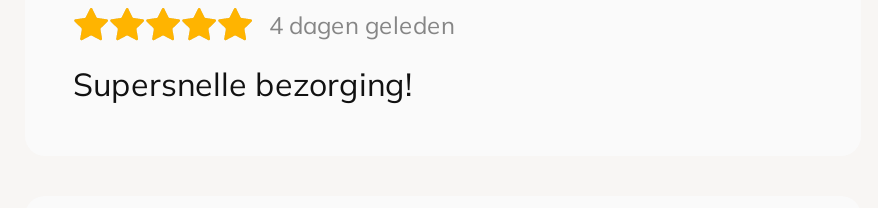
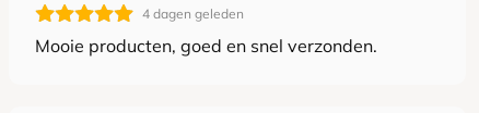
[73,63,413,103] Supersnelle bezorging! -> [35,34,377,56] Mooie producten, goed en snel verzonden.

